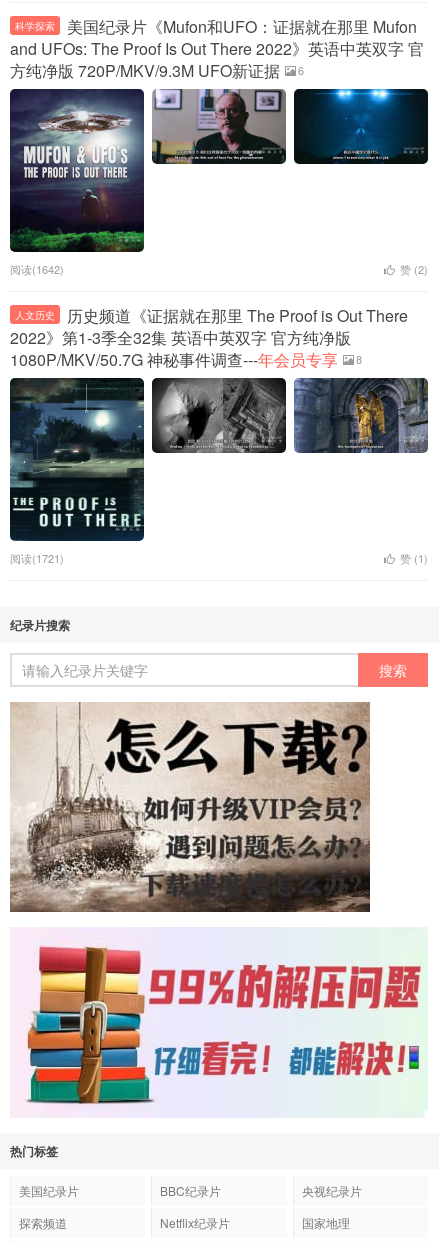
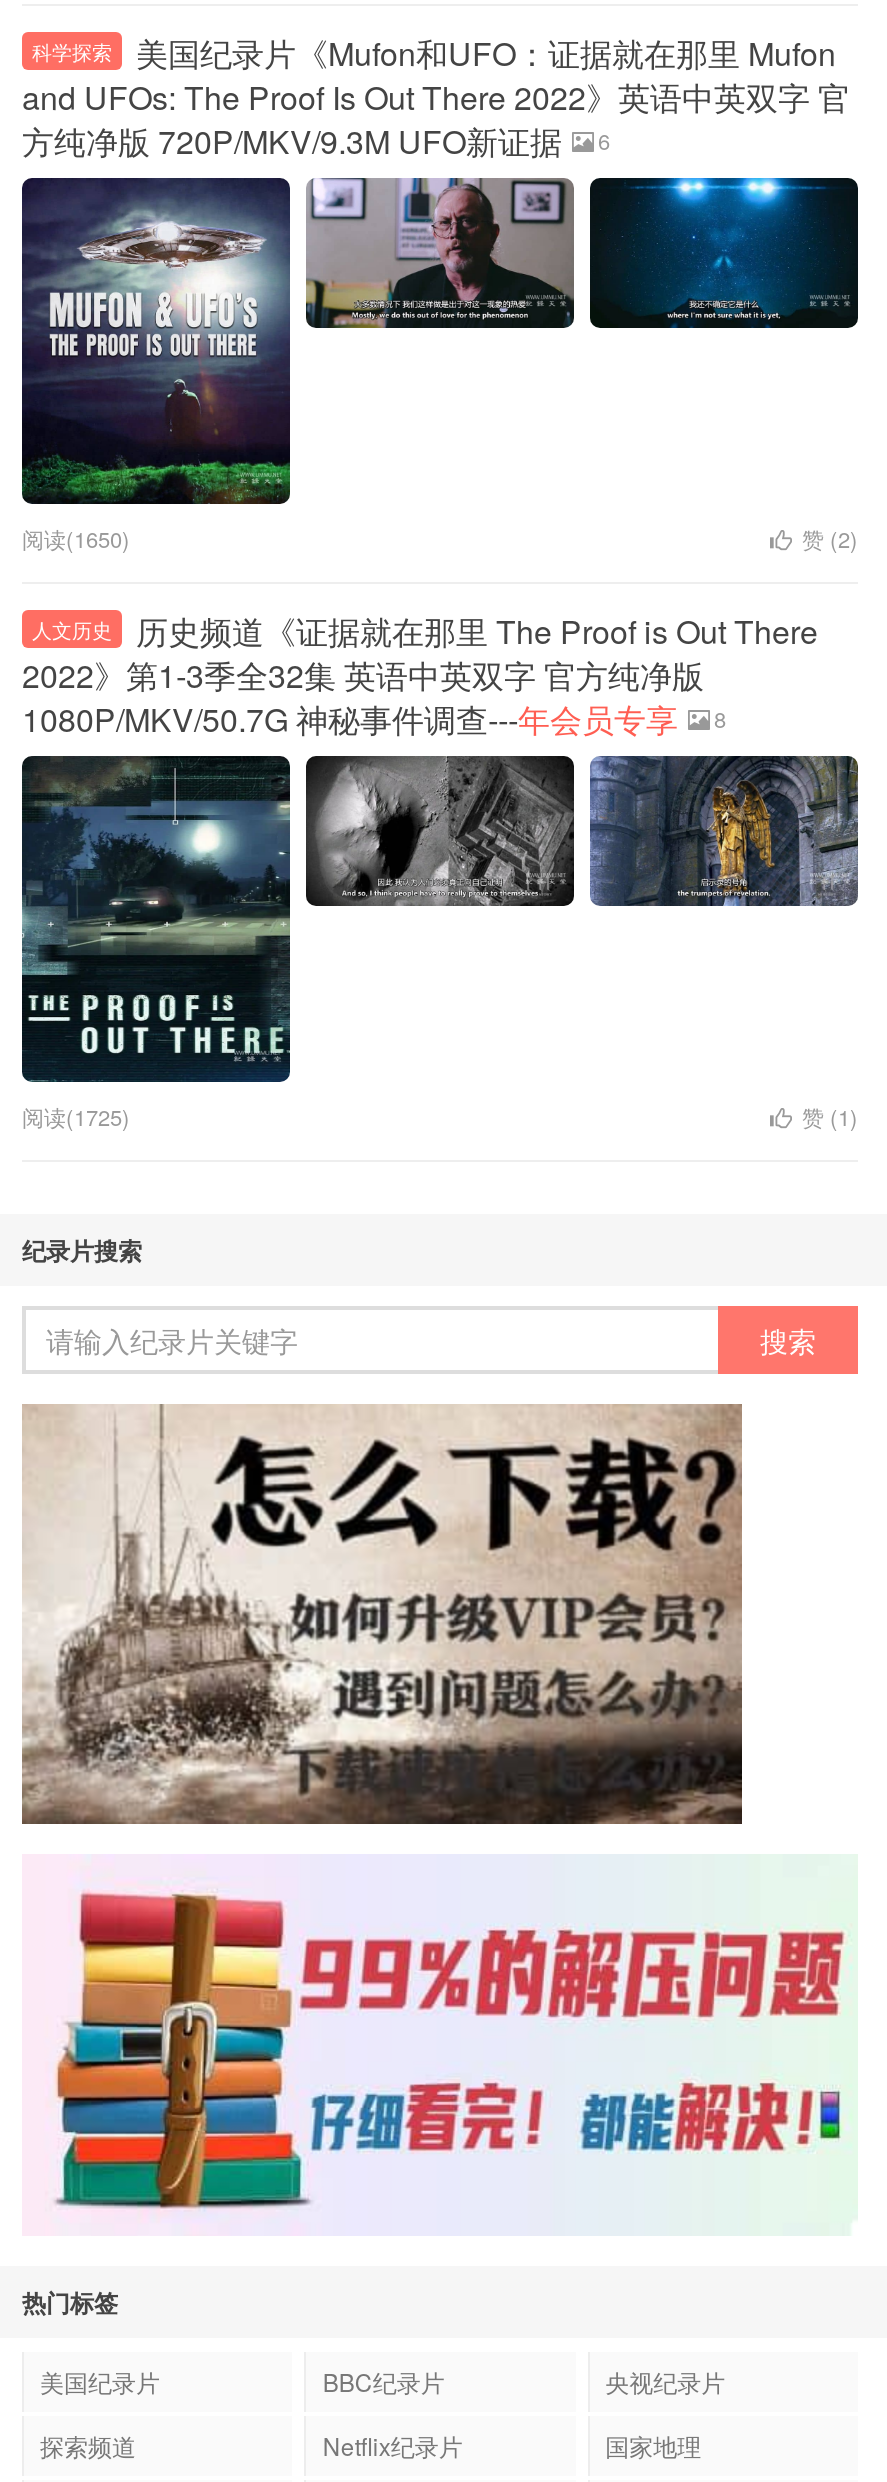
[10,261,64,277] 阅读(1642) -> [22,522,130,554] 阅读(1650)
[10,550,64,566] 阅读(1721) -> [22,1100,130,1132] 阅读(1725)

